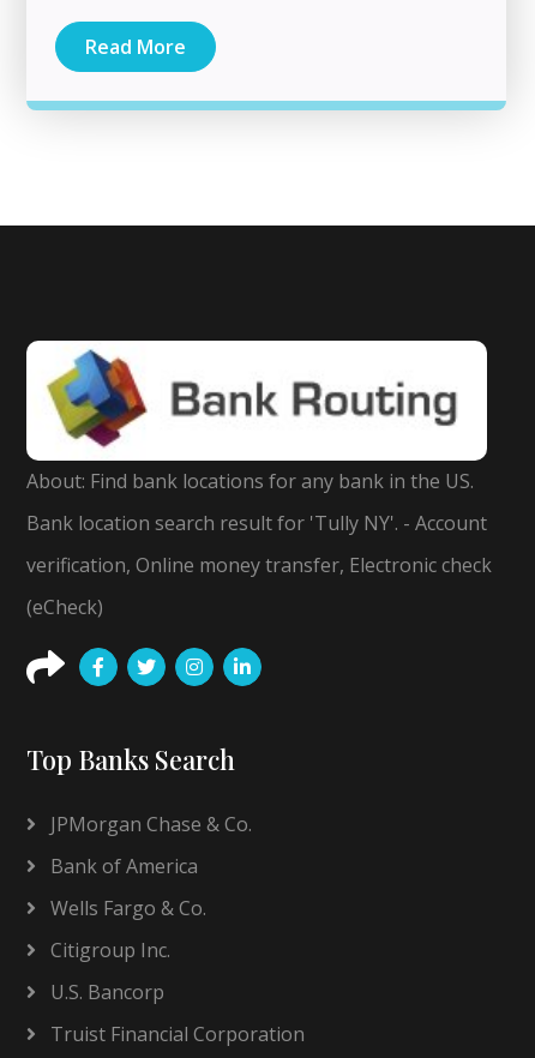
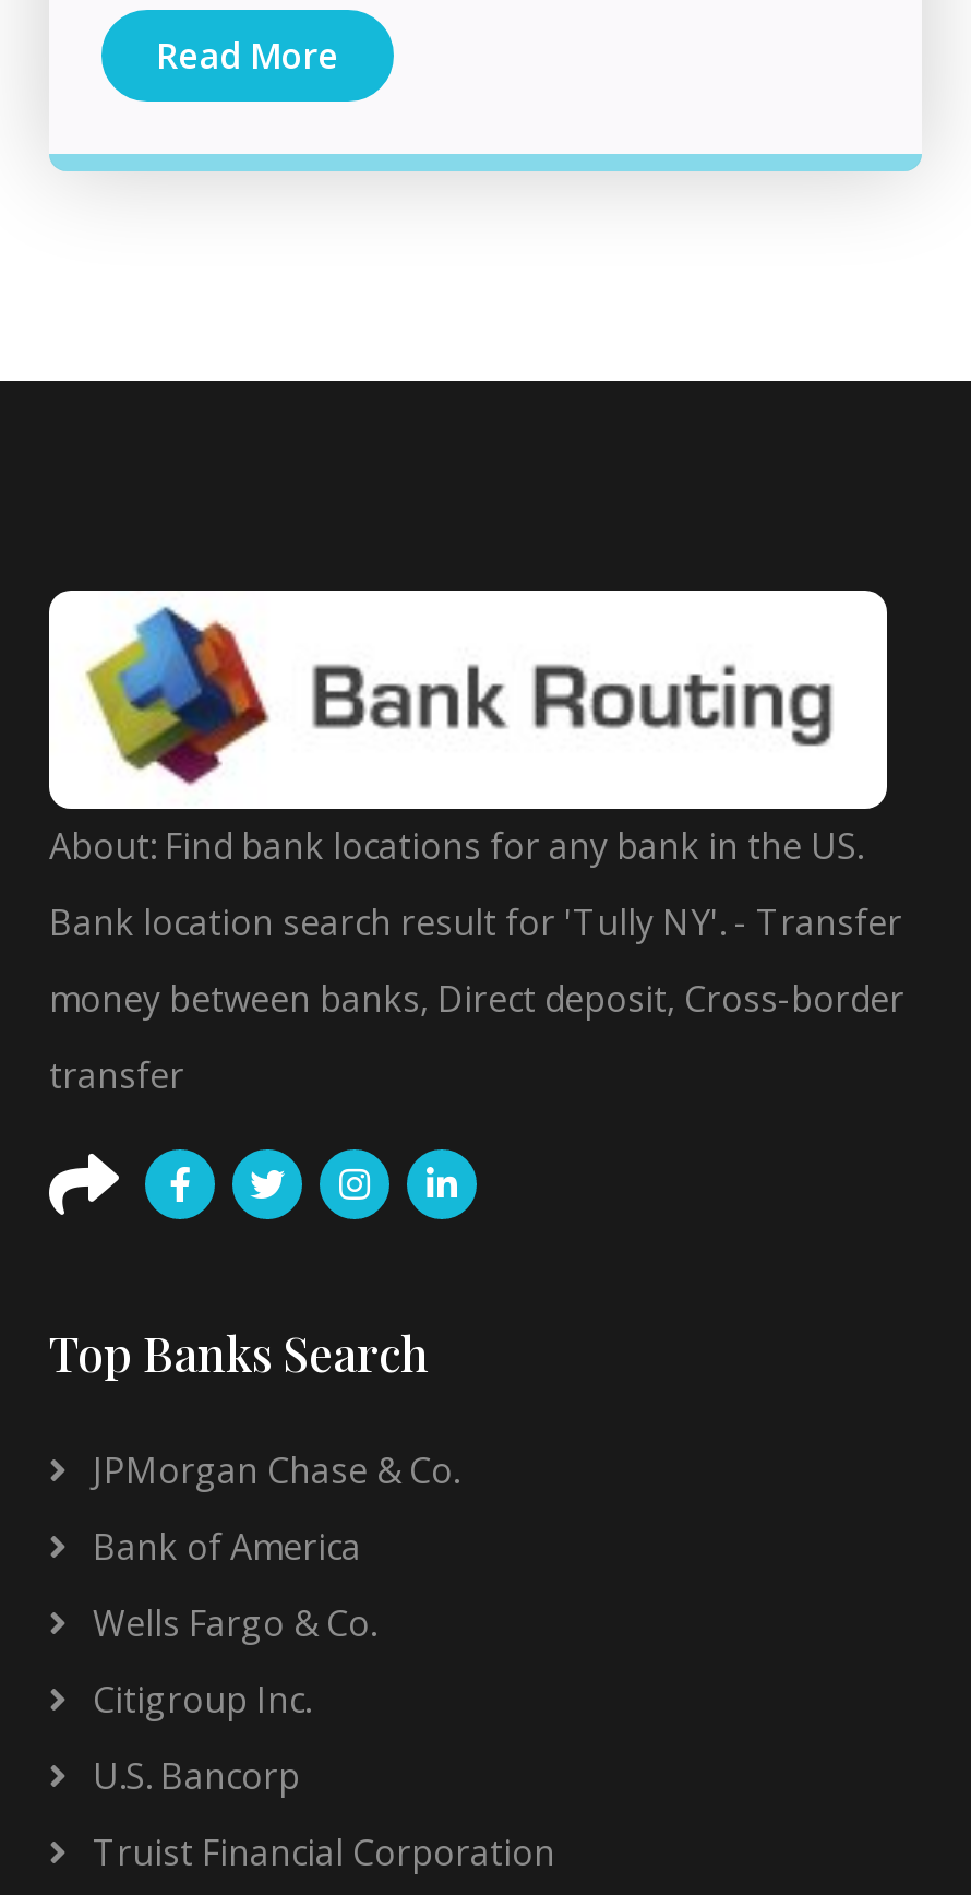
[26,510,487,537] Bank location search result for 'Tully NY'. - Account -> [49,899,902,947] Bank location search result for 'Tully NY'. - Transfer
[26,552,492,579] verification, Online money transfer, Electronic check -> [49,975,904,1023] money between banks, Direct deposit, Cross-border
[26,594,103,621] (eCheck) -> [49,1052,184,1100] transfer

